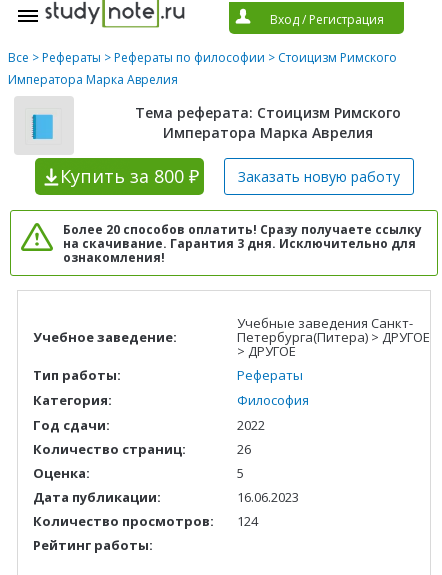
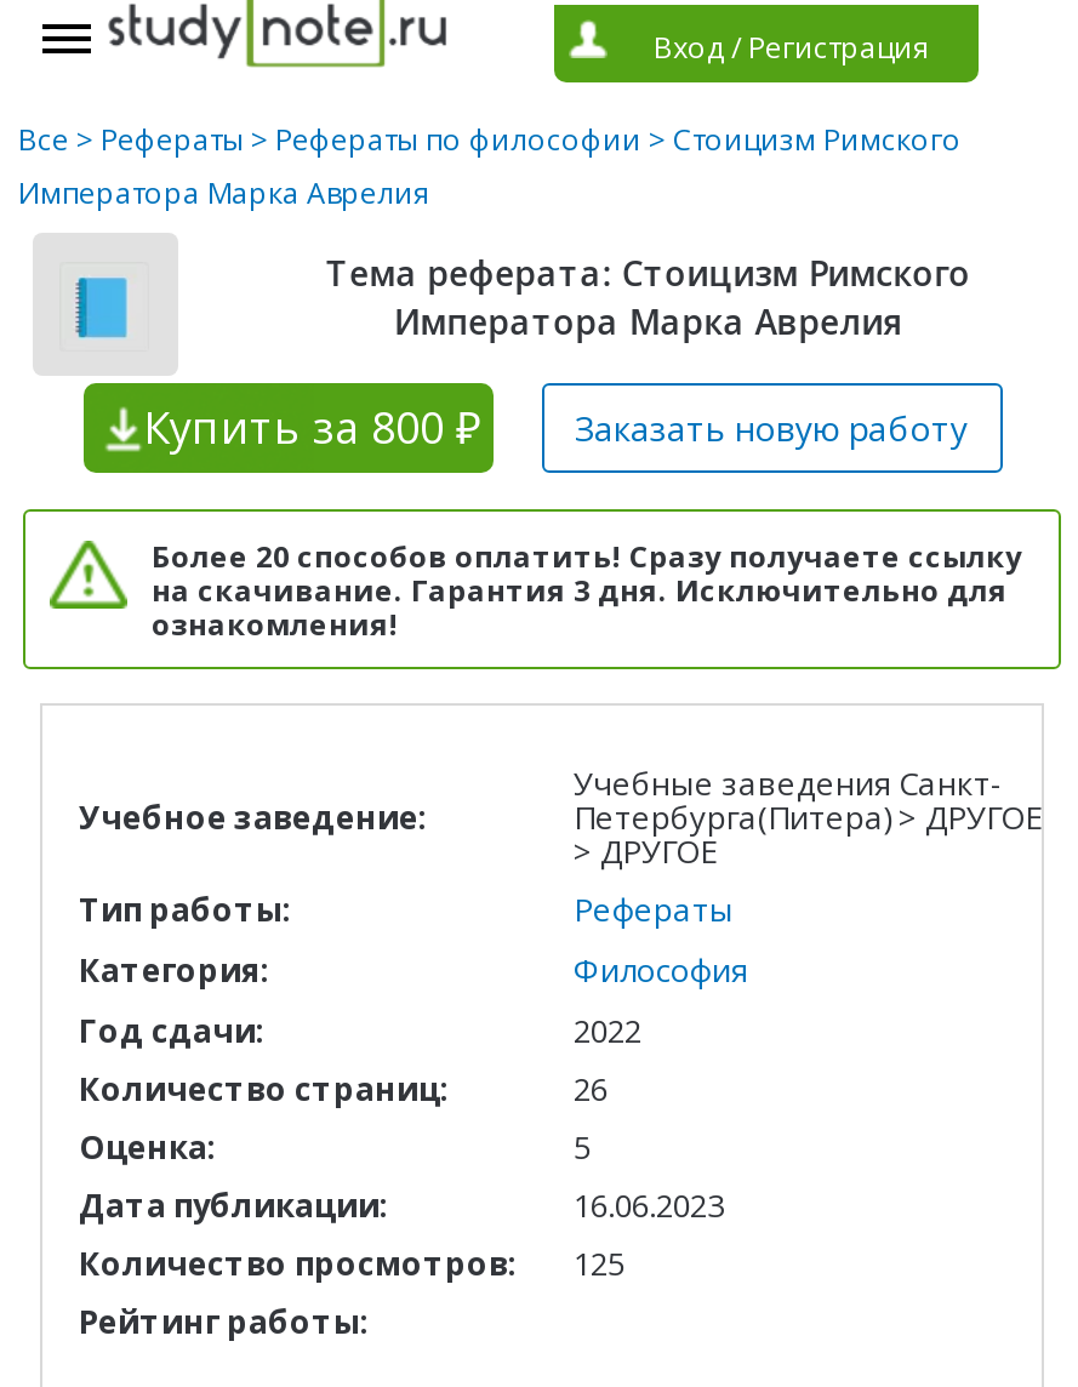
[33,512,258,530] Количество просмотров: 124 -> [79,1241,624,1285] Количество просмотров: 125

